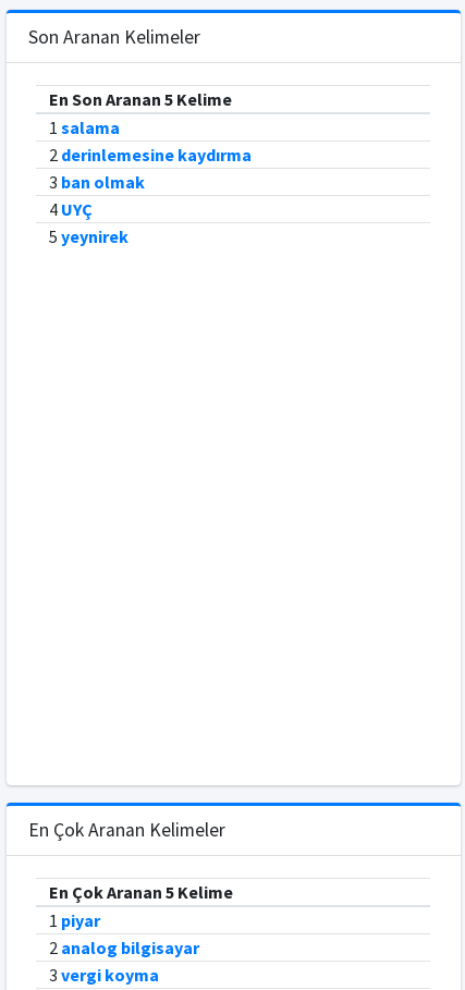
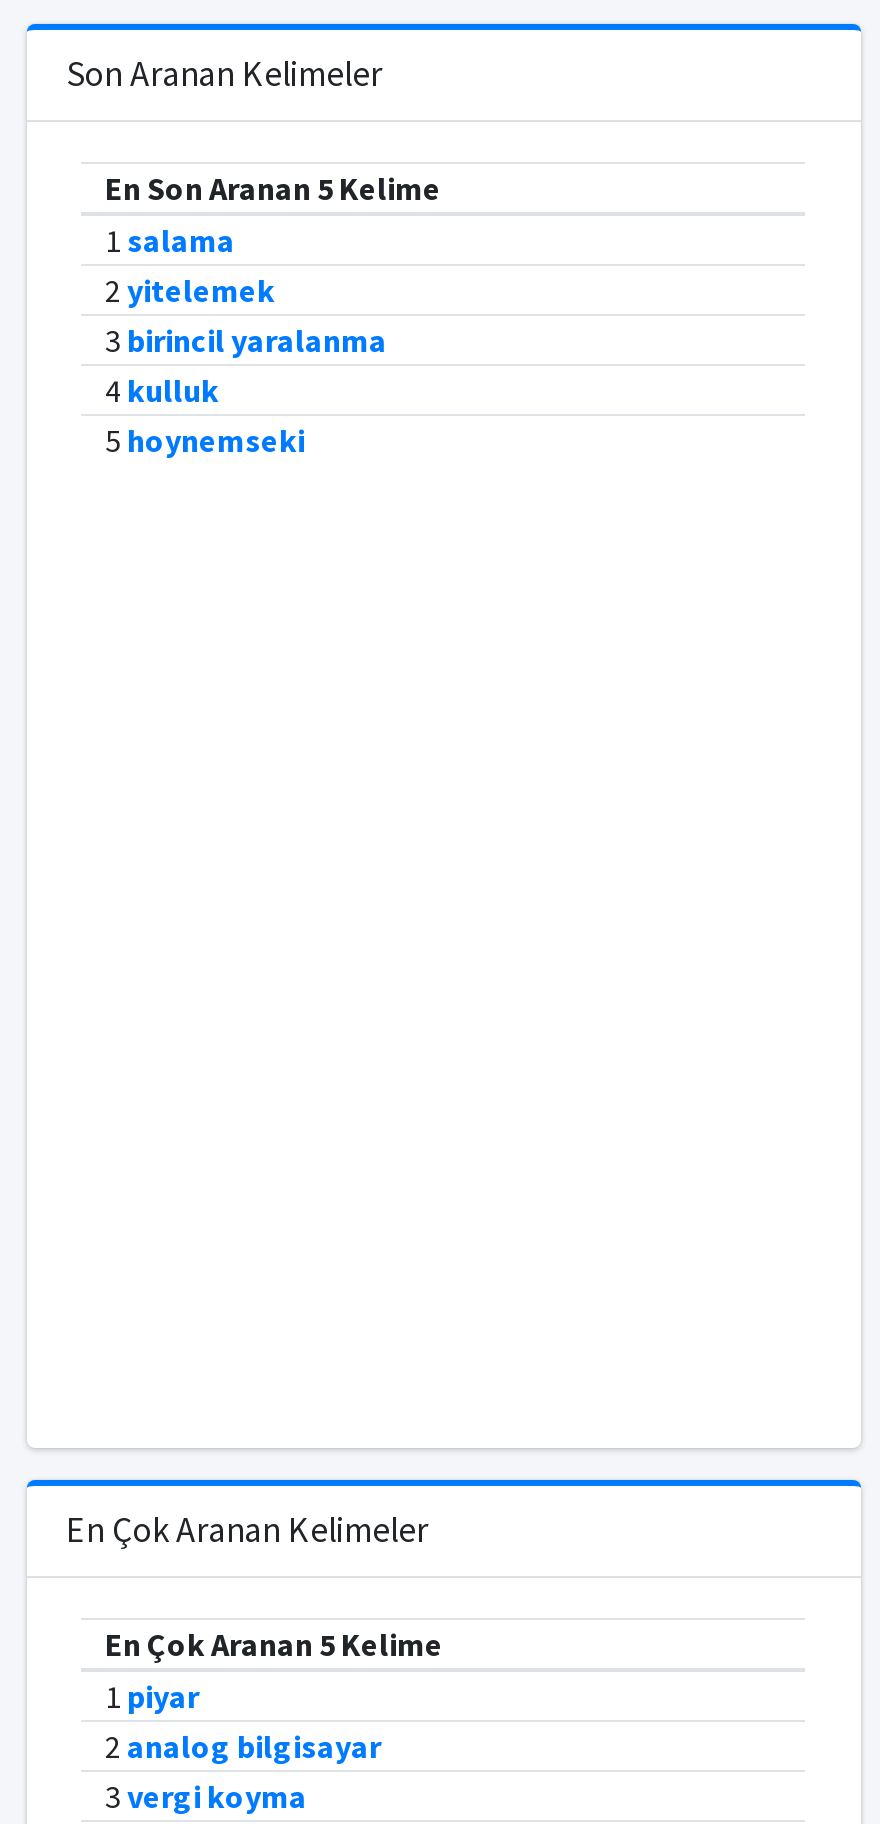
[49,144,252,247] 2 derinlemesine kaydırma | 3 ban olmak | 4 UYÇ | 5 yeynirek -> [105,270,387,460] 2 yitelemek | 3 birincil yaralanma | 4 kulluk | 5 hoynemseki

